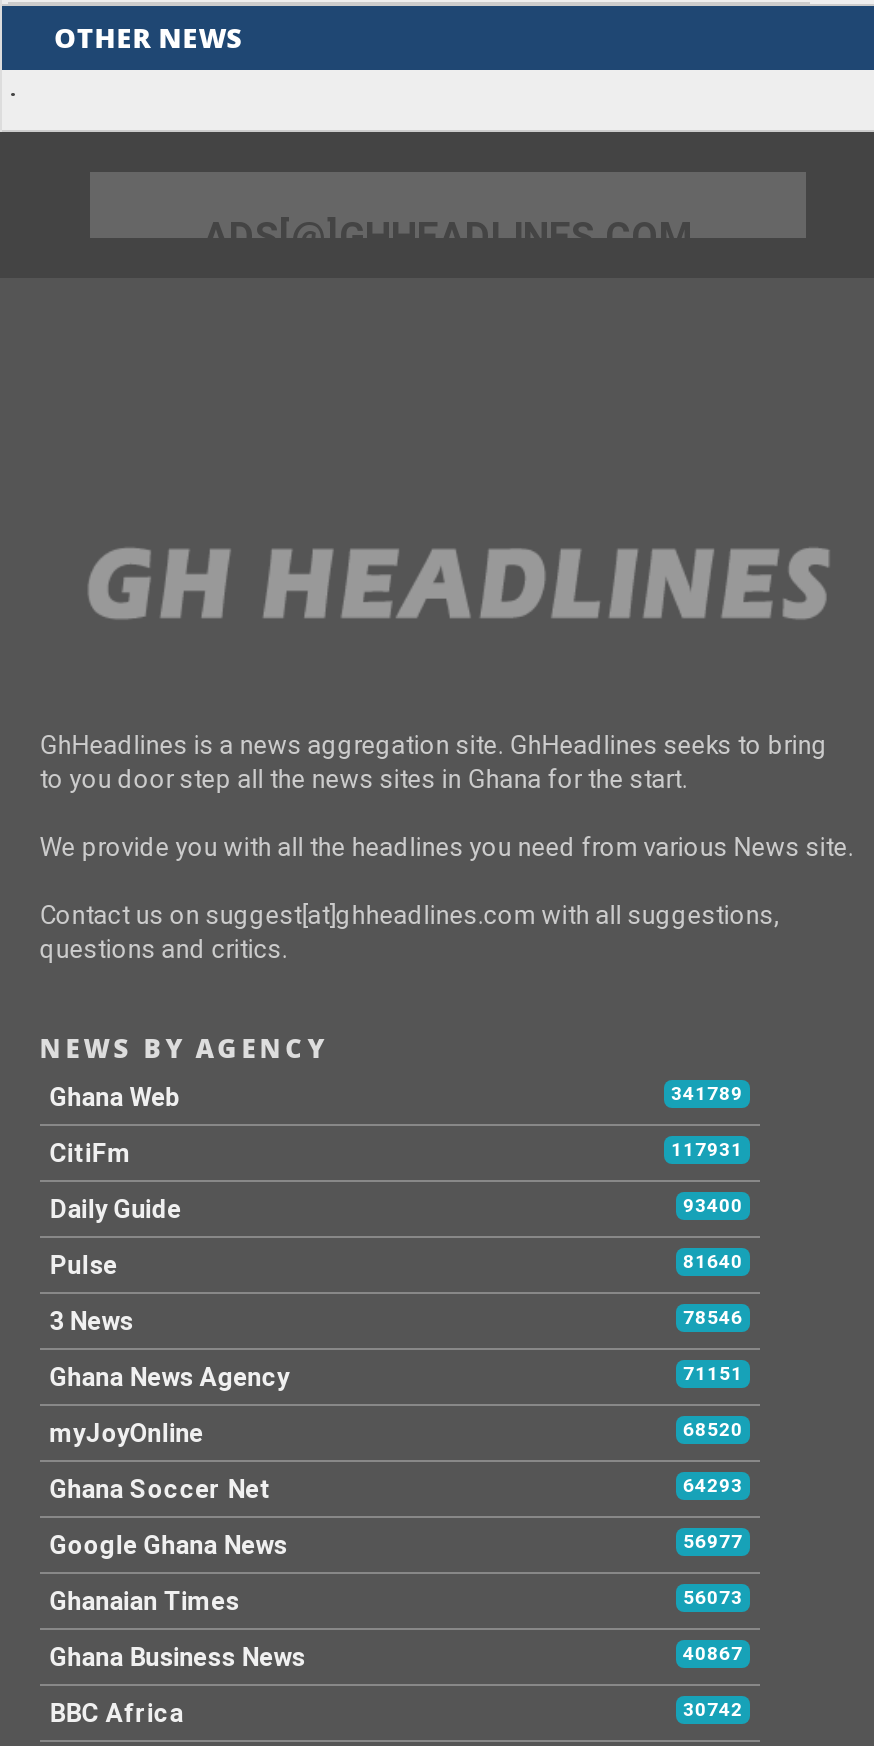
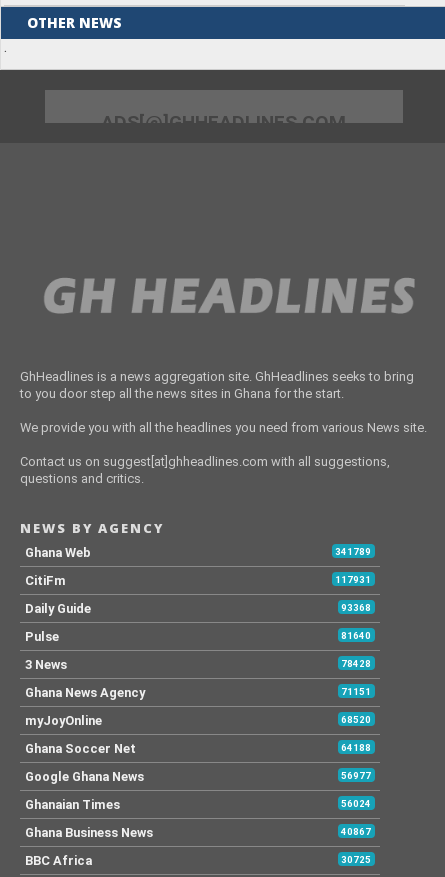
[683,1195,743,1217] 93400 -> [341,602,371,613] 93368
[683,1307,743,1329] 78546 -> [341,658,371,669] 78428
[683,1475,743,1497] 64293 -> [341,742,371,753] 64188
[683,1587,743,1609] 56073 -> [341,798,371,809] 56024
[683,1699,743,1721] 30742 -> [341,854,371,865] 30725

